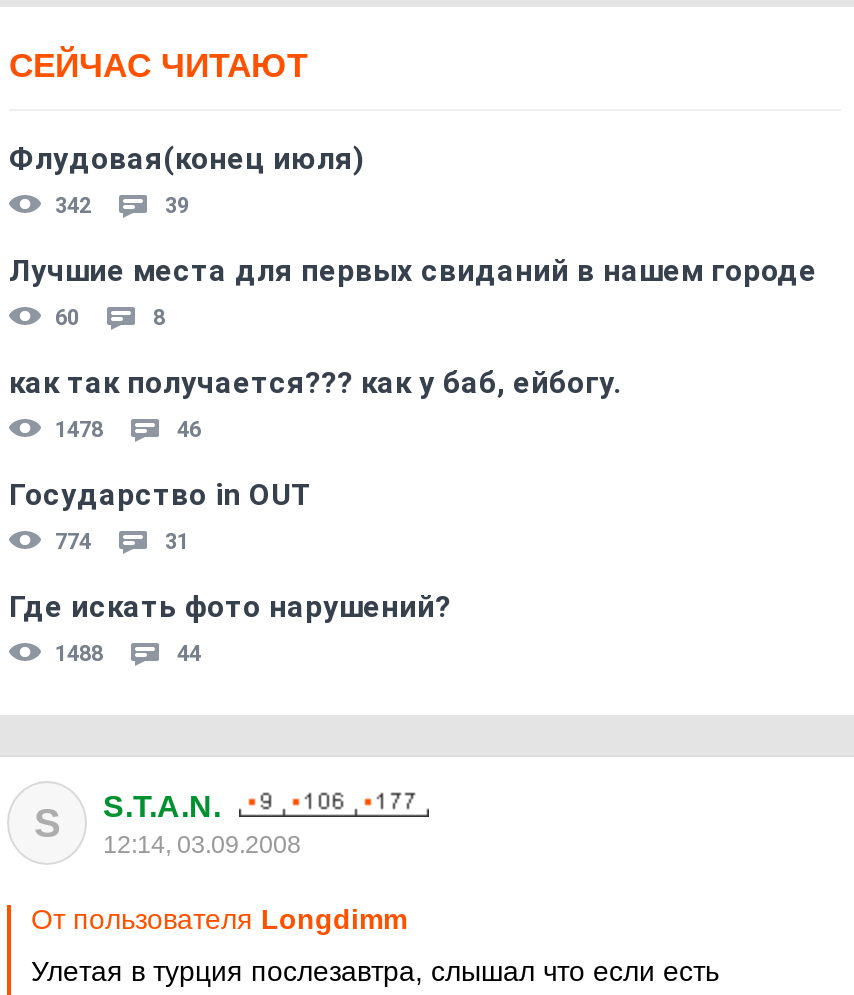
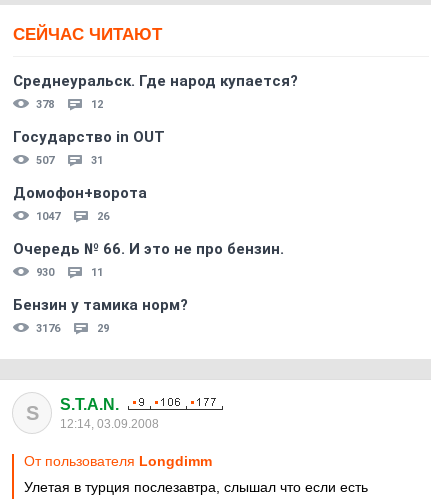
[9,141,817,443] Флудовая(конец июля) | 342 | 39 | Лучшие места для первых свиданий в нашем городе | 60 | 8 | как так получается??? как у баб, ейбогу. | 1478 | 46 -> [13,72,298,111] Среднеуральск. Где народ купается? | 378 | 12
moved [9,477,313,555] -> [13,128,165,167]: Государство in OUT | 31
[55,529,91,555] 774 -> [36,154,54,167] 507
[9,589,451,667] Где искать фото нарушений? | 1488 | 44 -> [13,184,284,335] Домофон+ворота | 1047 | 26 | Очередь № 66. И это не про бензин. | 930 | 11 | Бензин у тамика норм? | 3176 | 29

